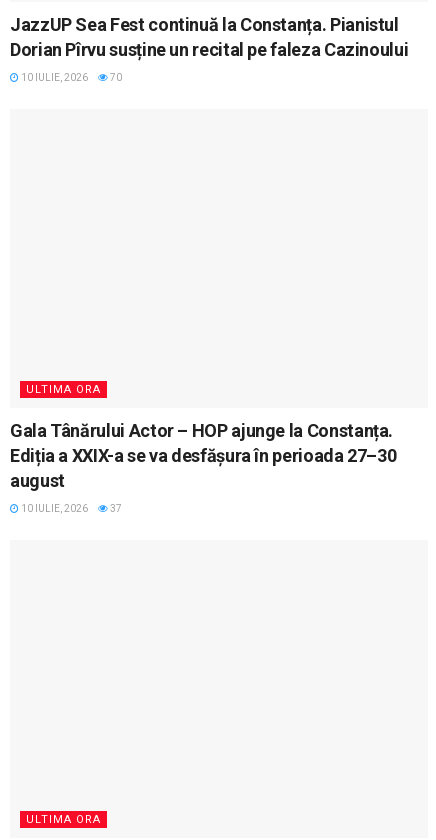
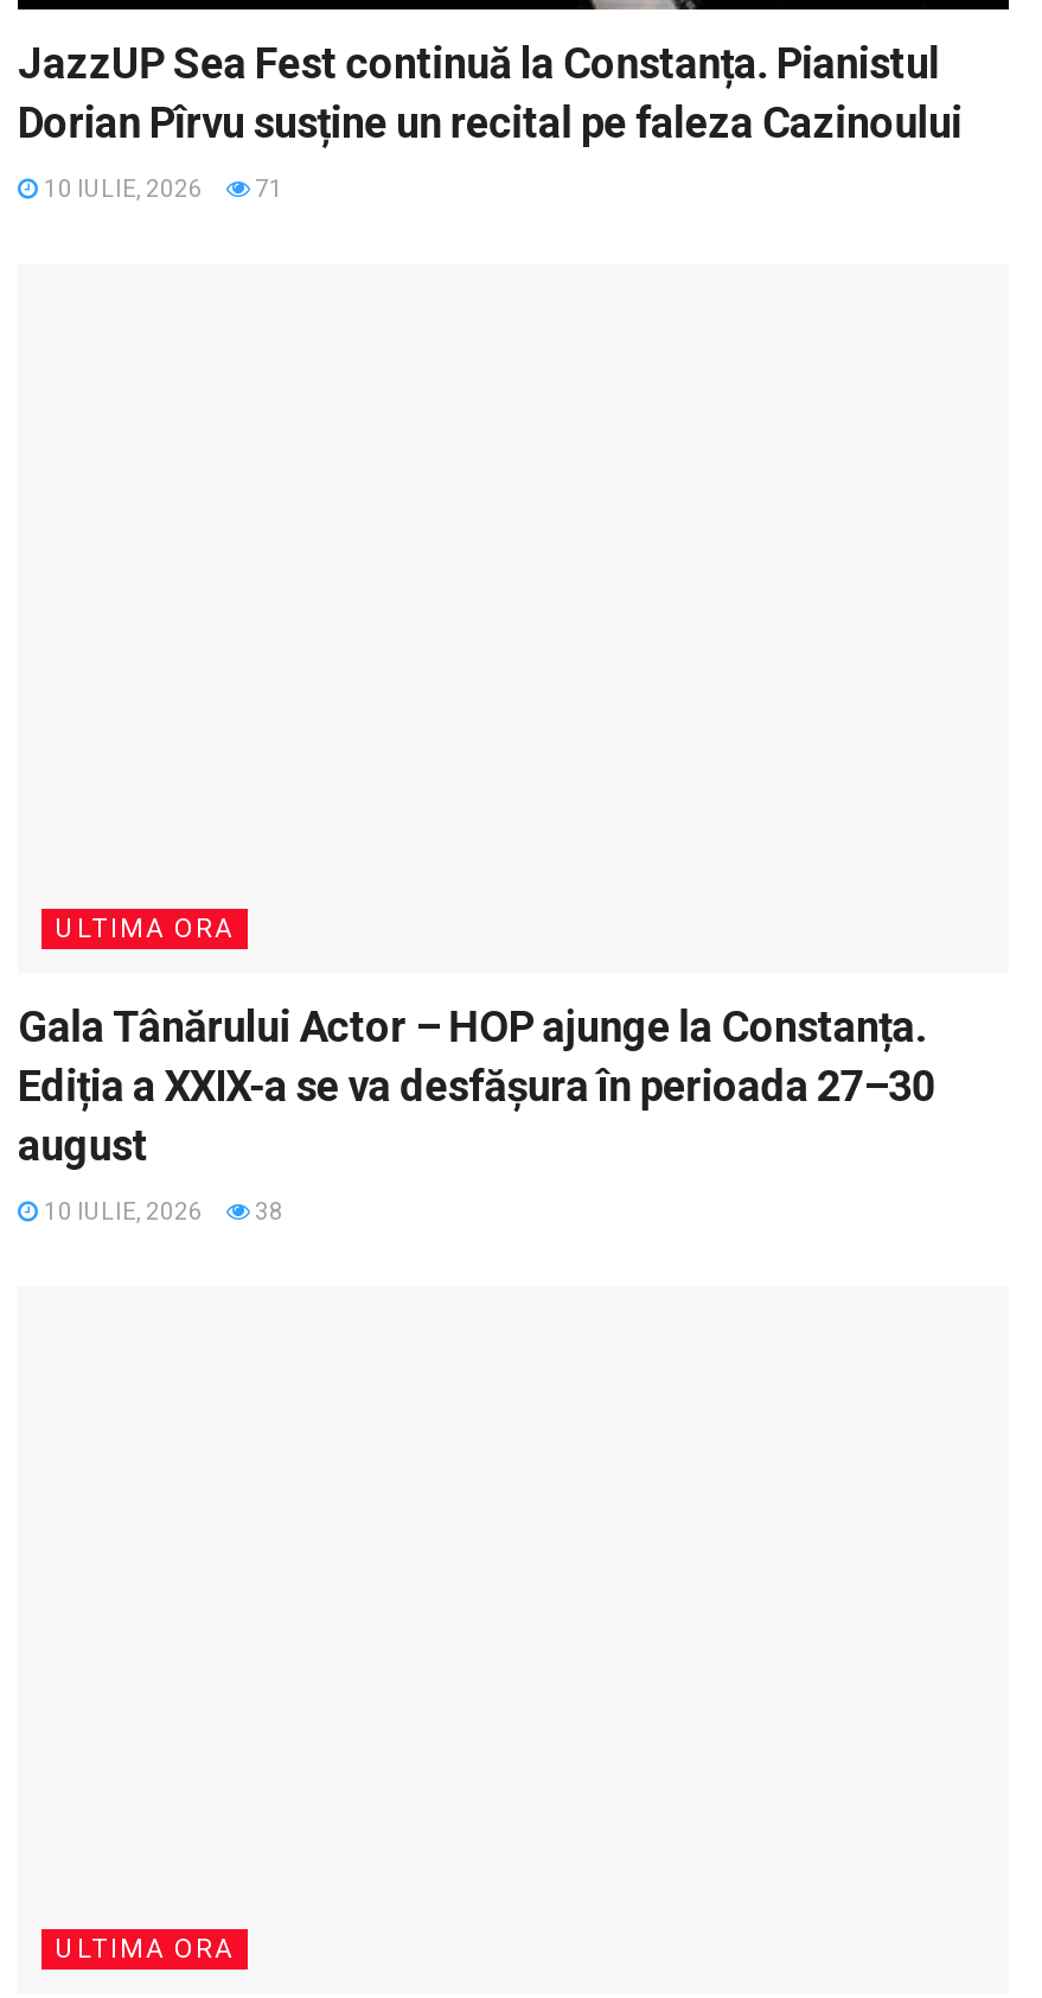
[19,72,122,83] 10 IULIE, 2026 70 -> [39,175,283,201] 10 IULIE, 2026 71
[19,503,122,514] 10 IULIE, 2026 37 -> [39,1197,283,1223] 10 IULIE, 2026 38

